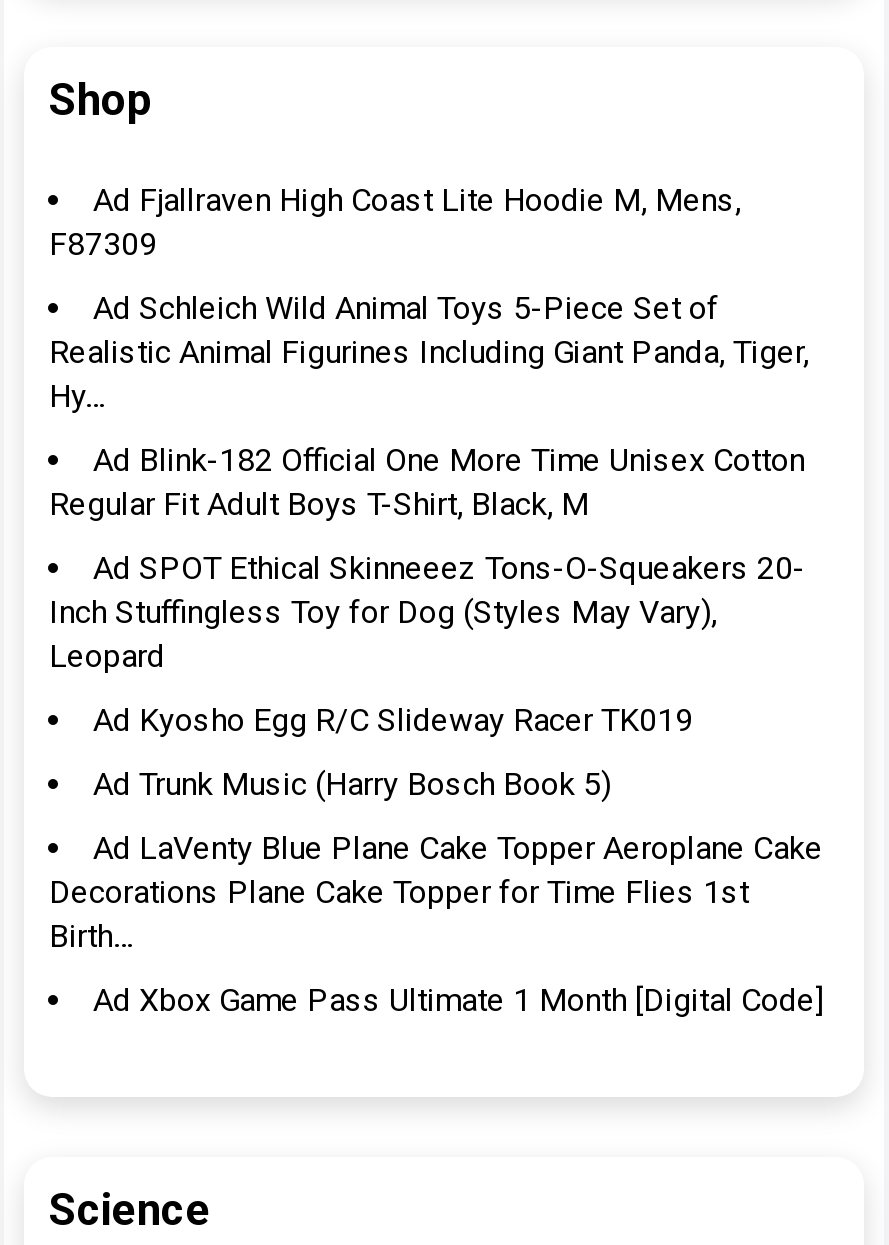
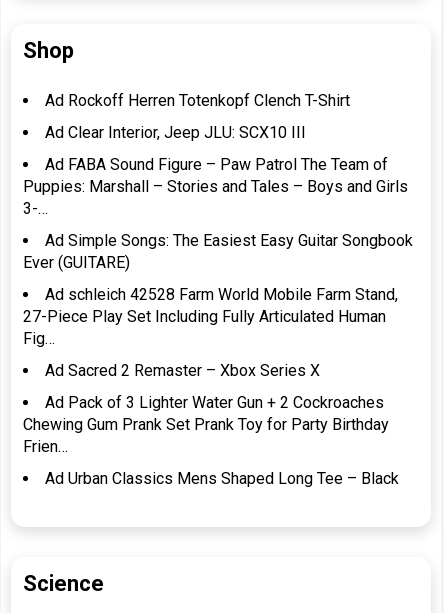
[49,181,741,263] Ad Fjallraven High Coast Lite Hoodie M, Mens, | F87309 -> [45,91,350,110] Ad Rockoff Herren Totenkopf Clench T-Shirt
[49,289,809,415] Ad Schleich Wild Animal Toys 5-Piece Set of | Realistic Animal Figurines Including Giant Panda, Tiger, | Hy… -> [45,123,306,142] Ad Clear Interior, Jeep JLU: SCX10 III
[49,441,805,523] Ad Blink-182 Official One More Time Unisex Cotton | Regular Fit Adult Boys T-Shirt, Black, M -> [23,155,408,218] Ad FABA Sound Figure – Paw Patrol The Team of | Puppies: Marshall – Stories and Tales – Boys and Girls | 3-…
[49,549,805,675] Ad SPOT Ethical Skinneeez Tons-O-Squeakers 20- | Inch Stuffingless Toy for Dog (Styles May Vary), | Leopard -> [23,231,413,272] Ad Simple Songs: The Easiest Easy Guitar Songbook | Ever (GUITARE)
[93,701,693,739] Ad Kyosho Egg R/C Slideway Racer TK019 -> [23,285,398,348] Ad schleich 42528 Farm World Mobile Farm Stand, | 27-Piece Play Set Including Fully Articulated Human | Fig…
[93,765,611,803] Ad Trunk Music (Harry Bosch Book 5) -> [45,361,320,380] Ad Sacred 2 Remaster – Xbox Series X
[49,829,823,955] Ad LaVenty Blue Plane Cake Topper Aeroplane Cake | Decorations Plane Cake Topper for Time Flies 1st | Birth… -> [23,393,389,456] Ad Pack of 3 Lighter Water Gun + 2 Cockroaches | Chewing Gum Prank Set Prank Toy for Party Birthday | Frien…
[93,981,823,1019] Ad Xbox Game Pass Ultimate 1 Month [Digital Code] -> [45,469,399,488] Ad Urban Classics Mens Shaped Long Tee – Black

